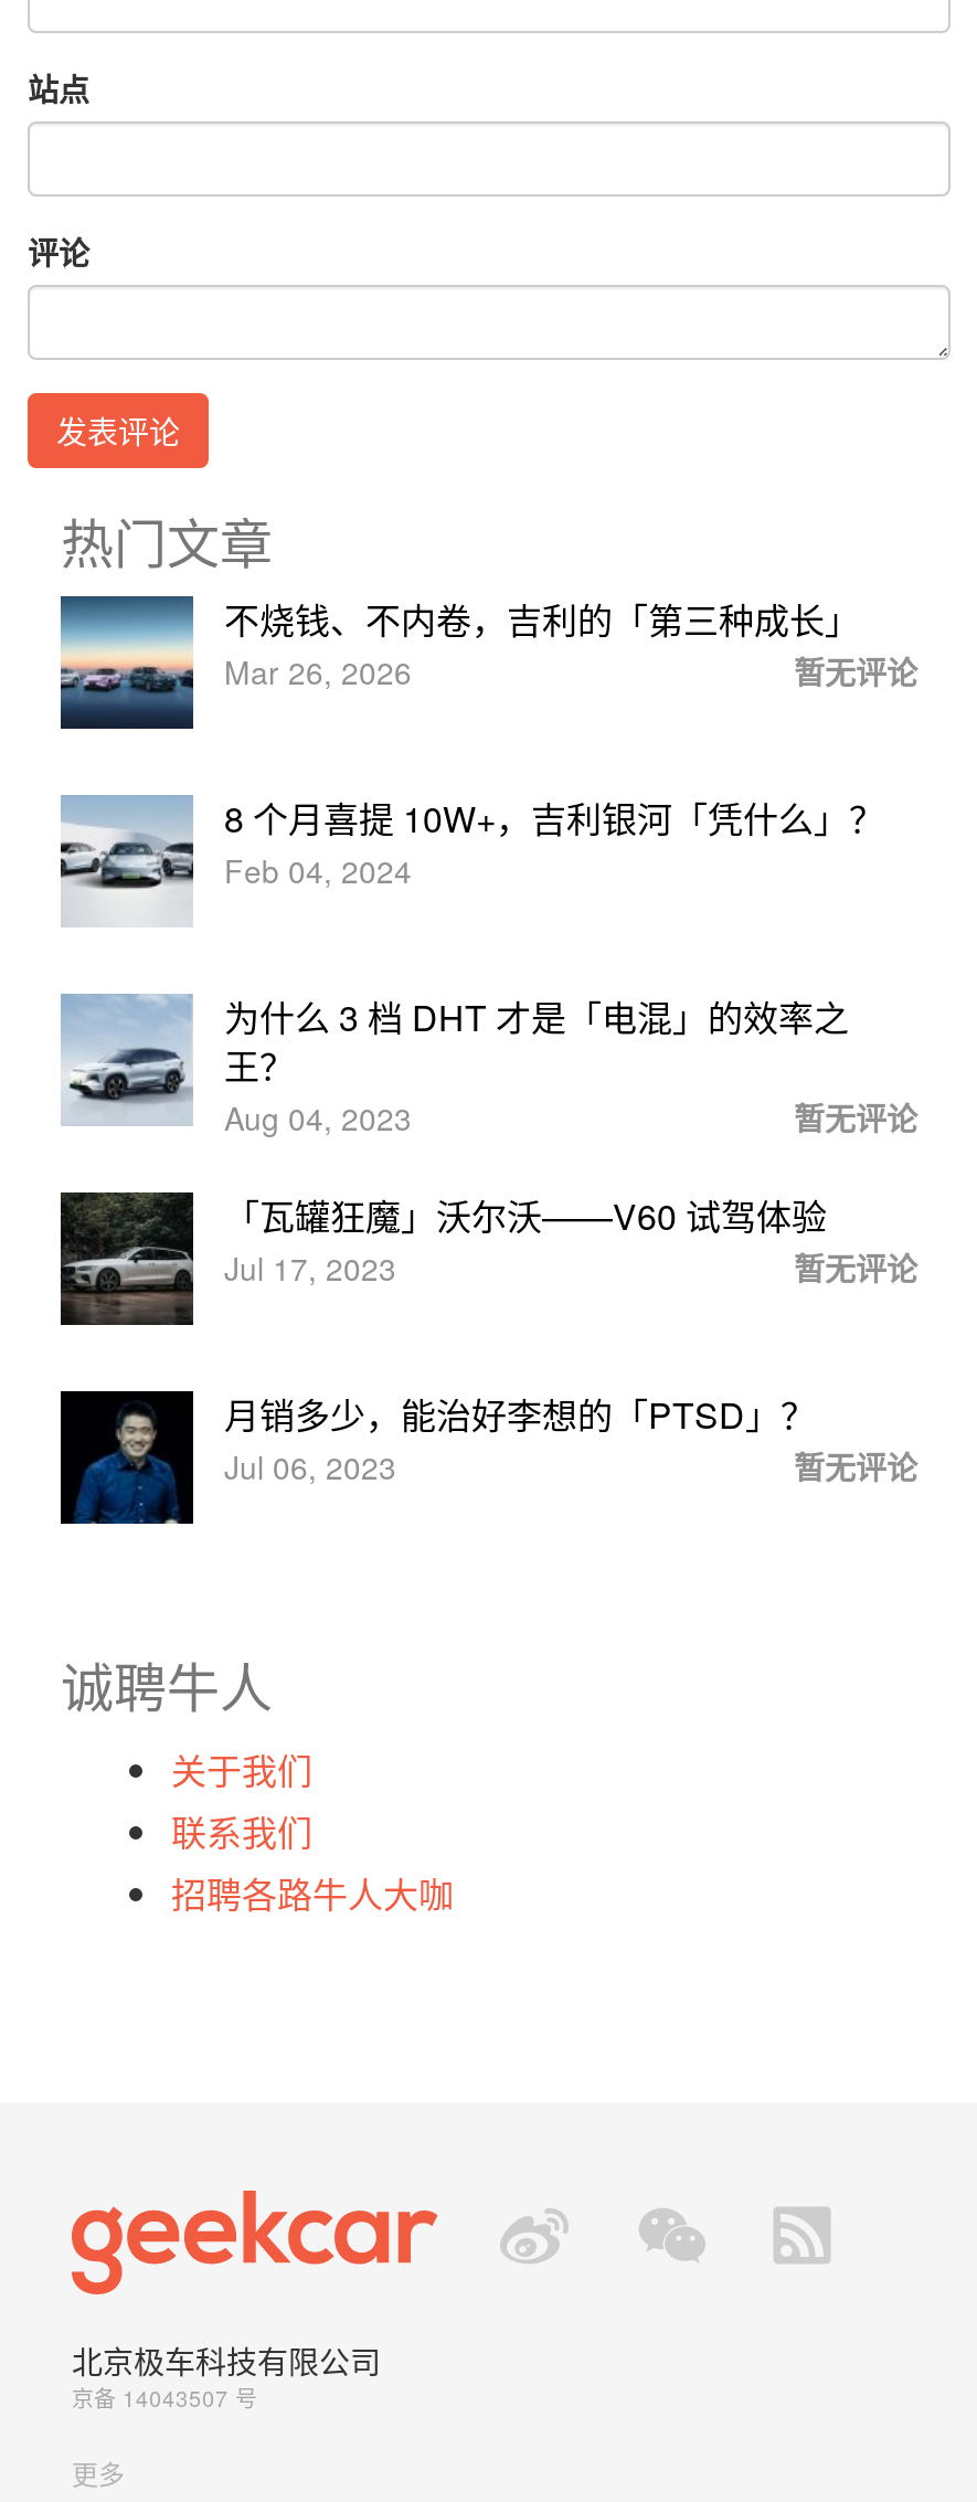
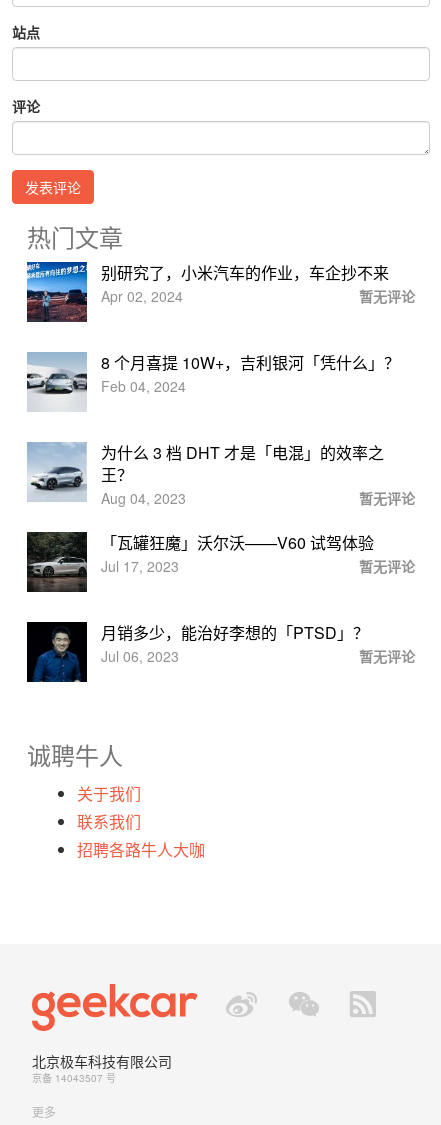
[59,595,860,729] [image] | 不烧钱、不内卷，吉利的「第三种成长」 | Mar 26, 2026 -> [26,261,389,322] [image] | 别研究了，小米汽车的作业，车企抄不来 | Apr 02, 2024

